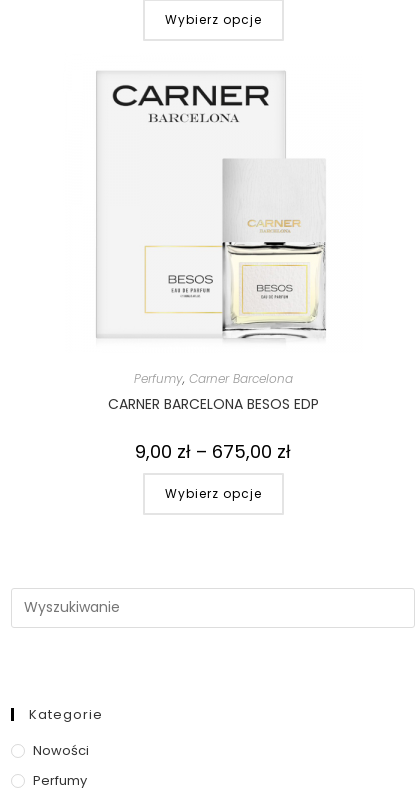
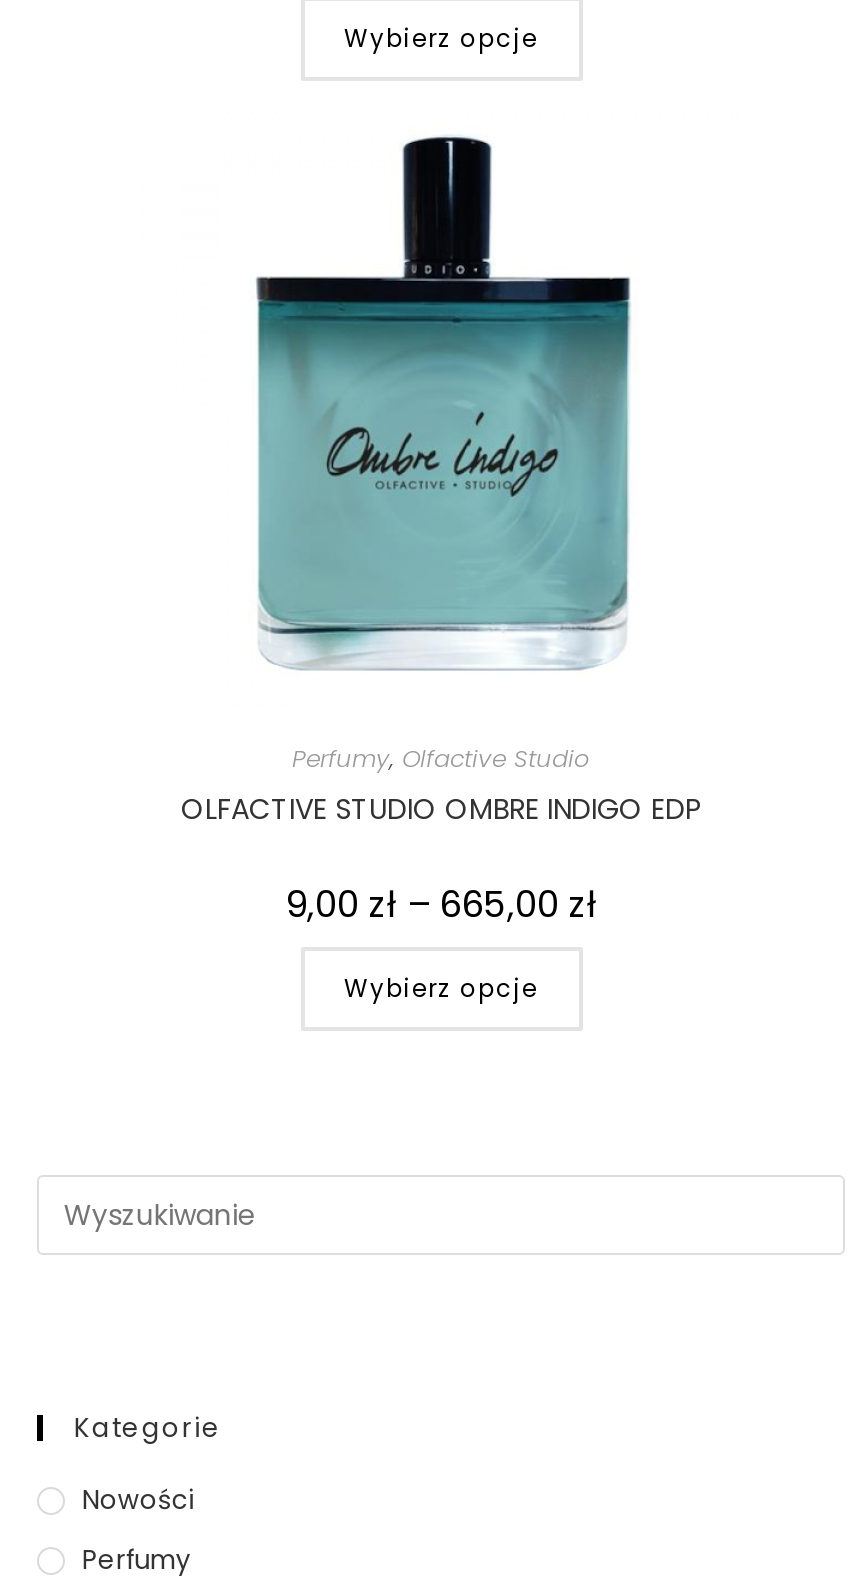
[95,68,327,414] [image] | Perfumy, Carner Barcelona | CARNER BARCELONA BESOS EDP -> [181,134,701,828] [image] | Perfumy, Olfactive Studio | OLFACTIVE STUDIO OMBRE INDIGO EDP
[135,439,291,464] 9,00 zł – 675,00 zł -> [285,878,597,928] 9,00 zł – 665,00 zł

